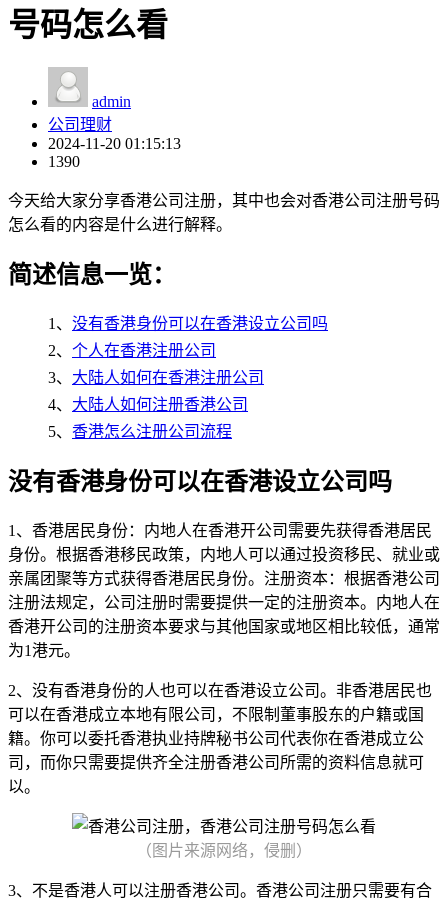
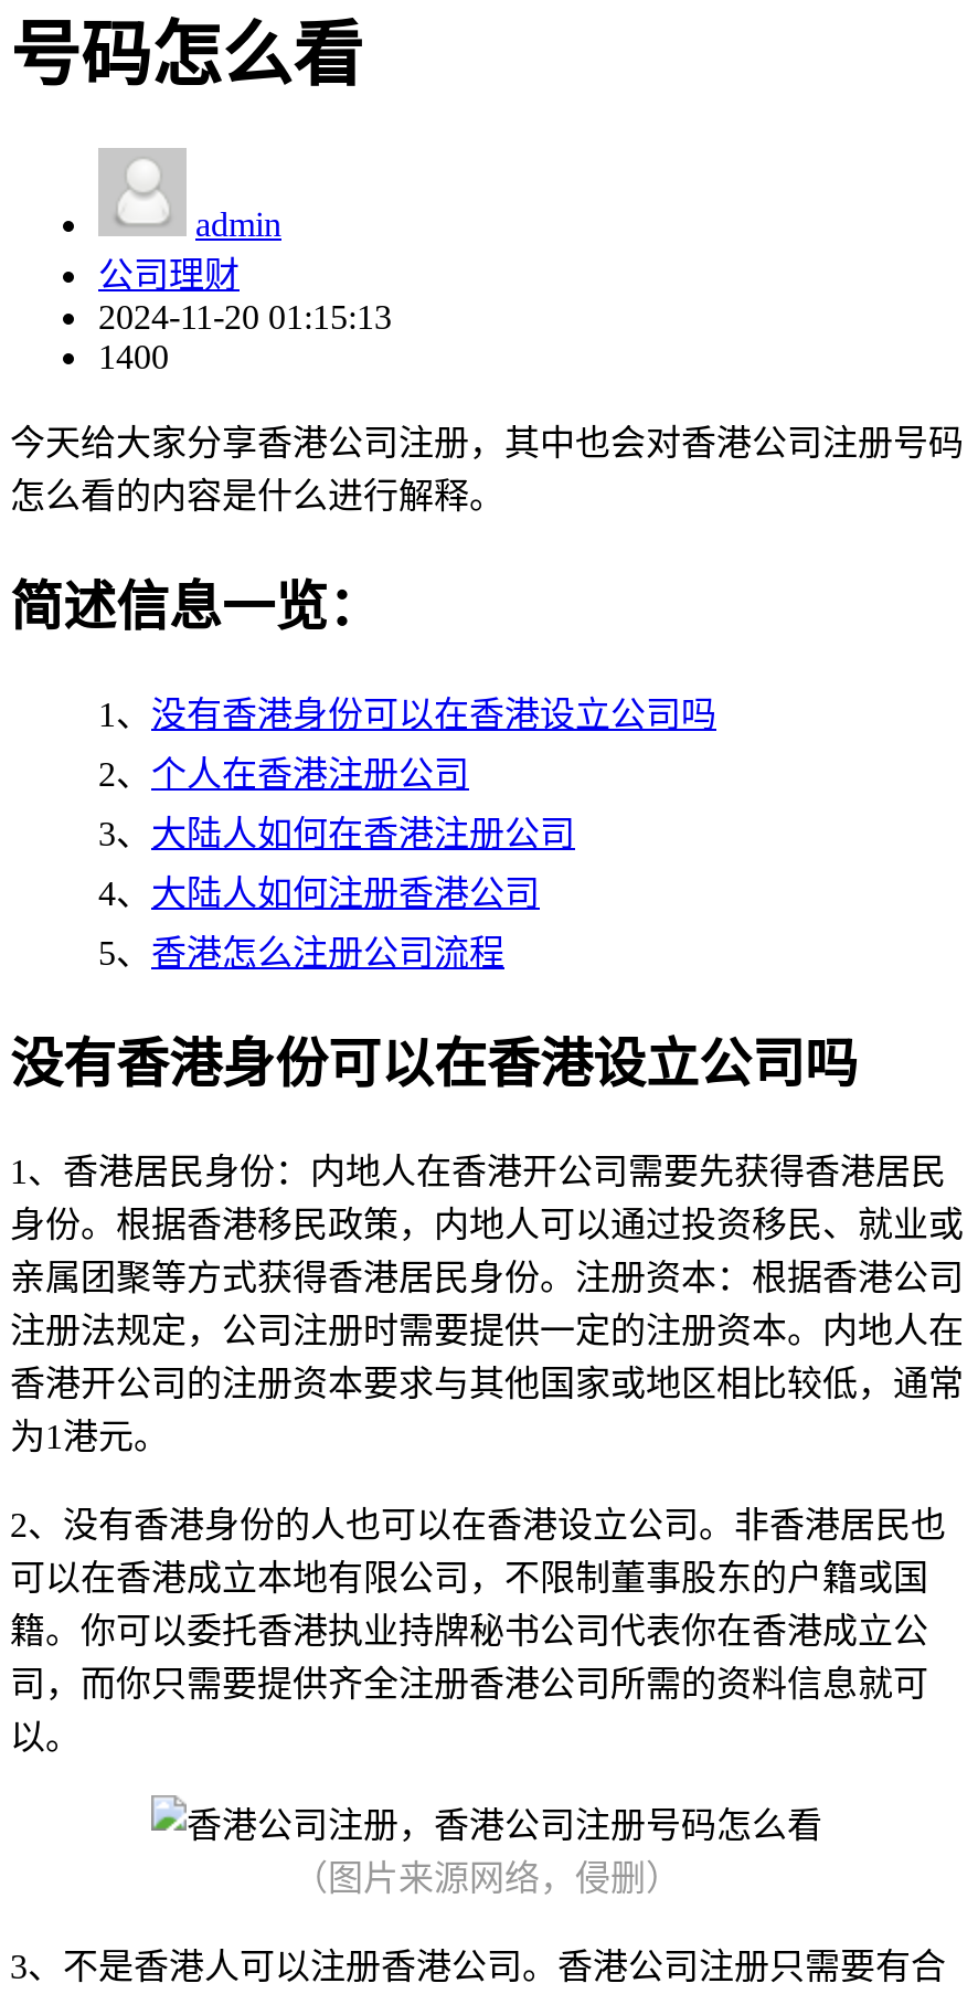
[48,153,80,170] 1390 -> [98,338,169,375] 1400

